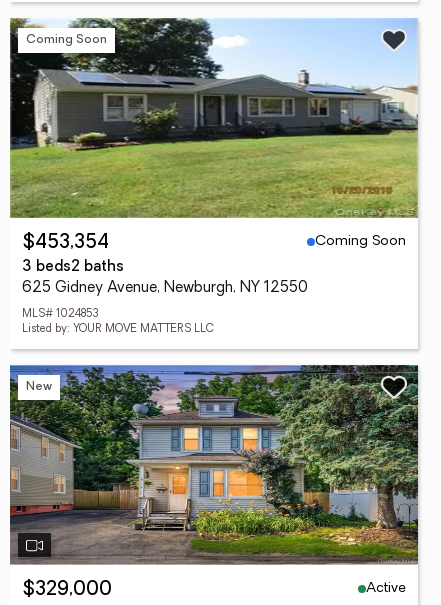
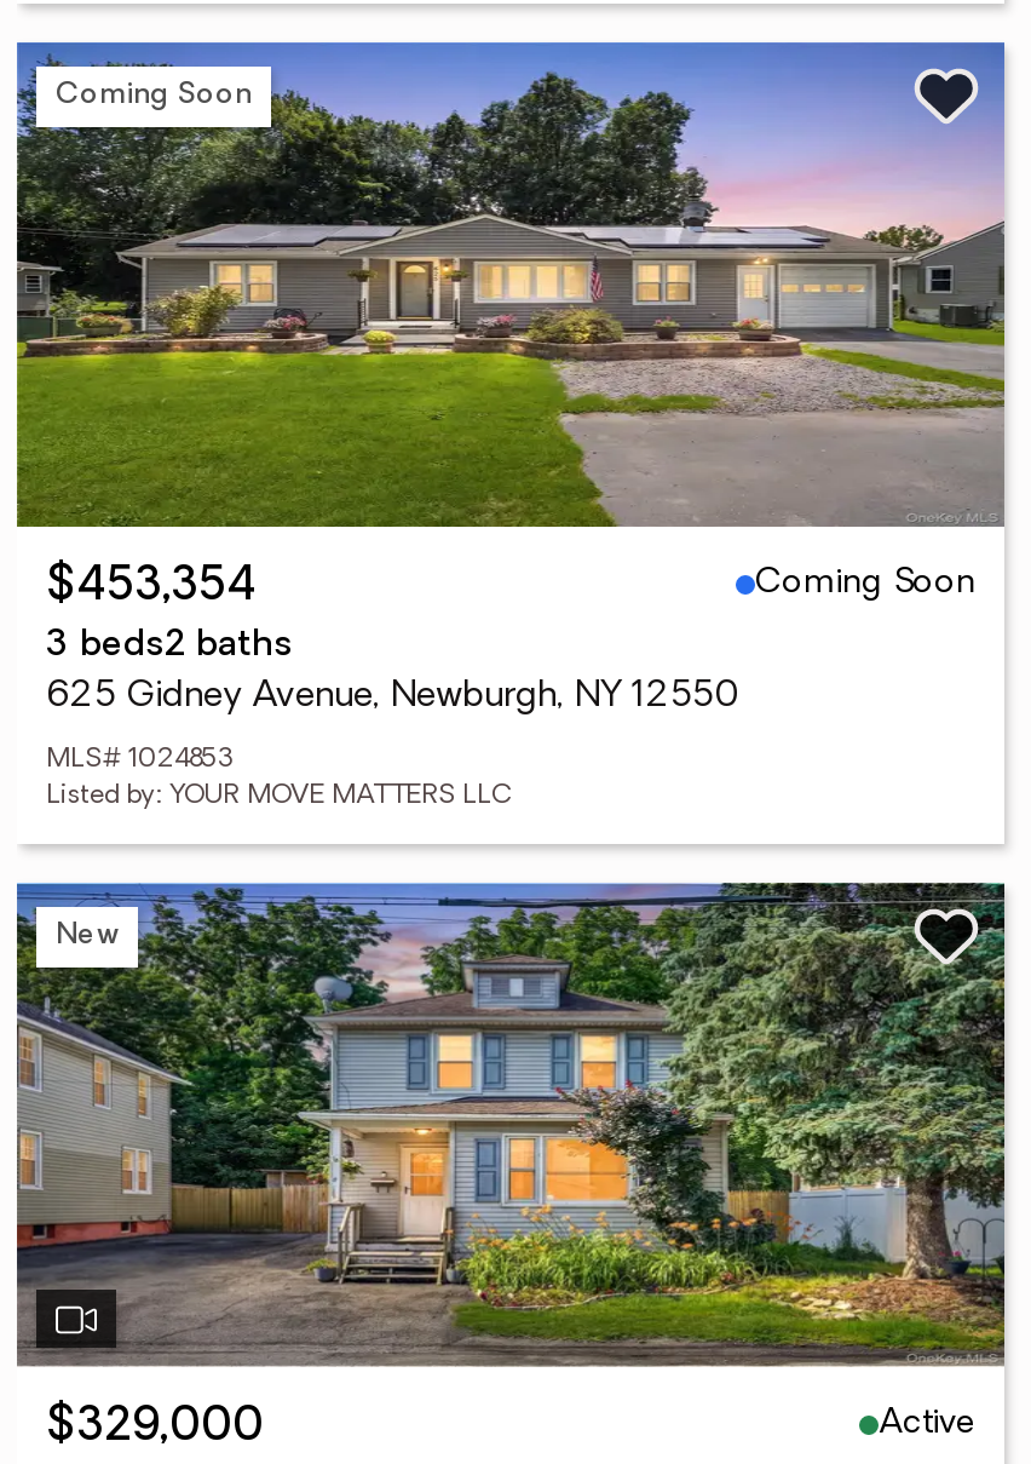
[9,17,418,219] [image] -> [15,40,1007,529] [image]

